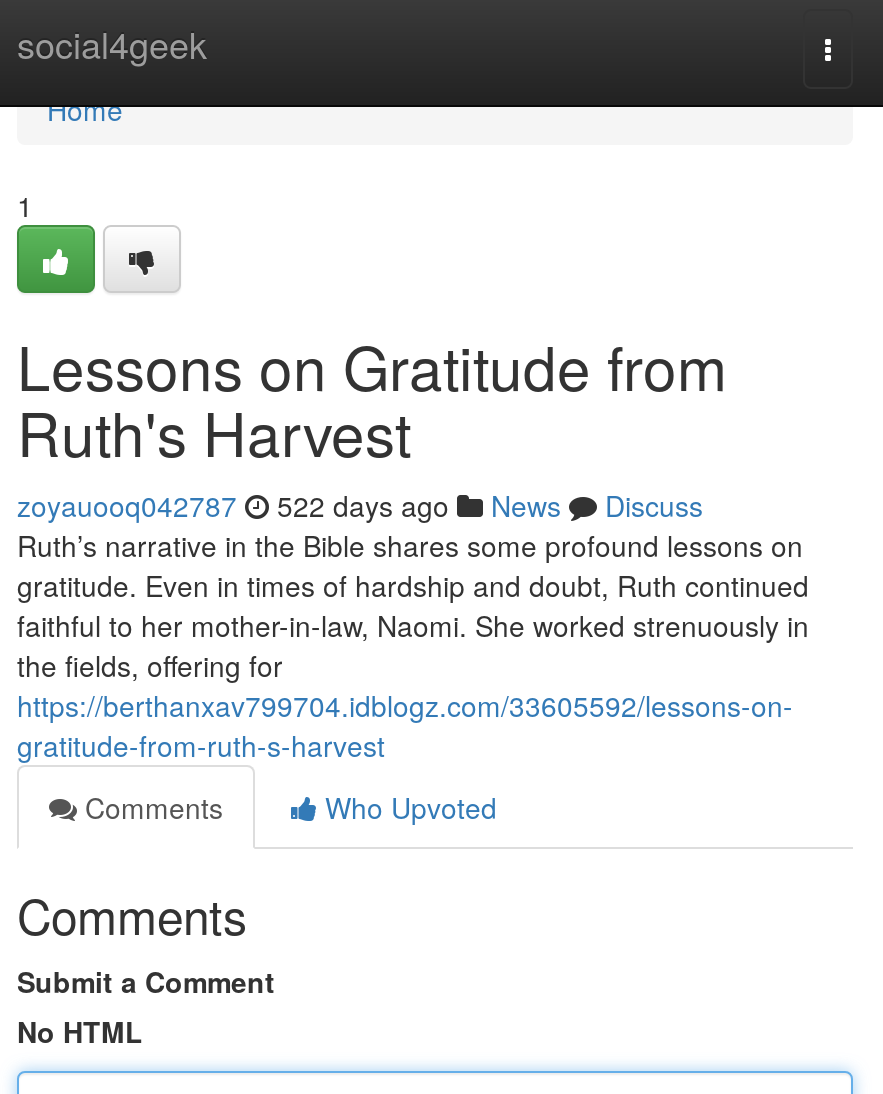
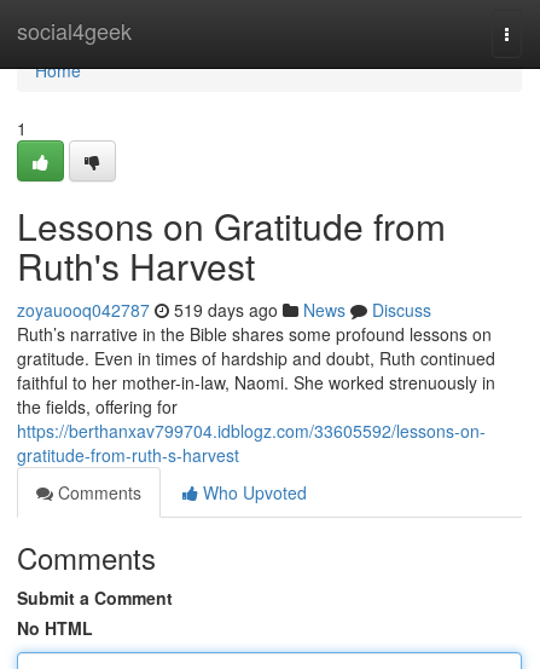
[17,485,703,525] zoyauooq042787 522 days ago News Discuss -> [17,298,431,322] zoyauooq042787 519 days ago News Discuss

